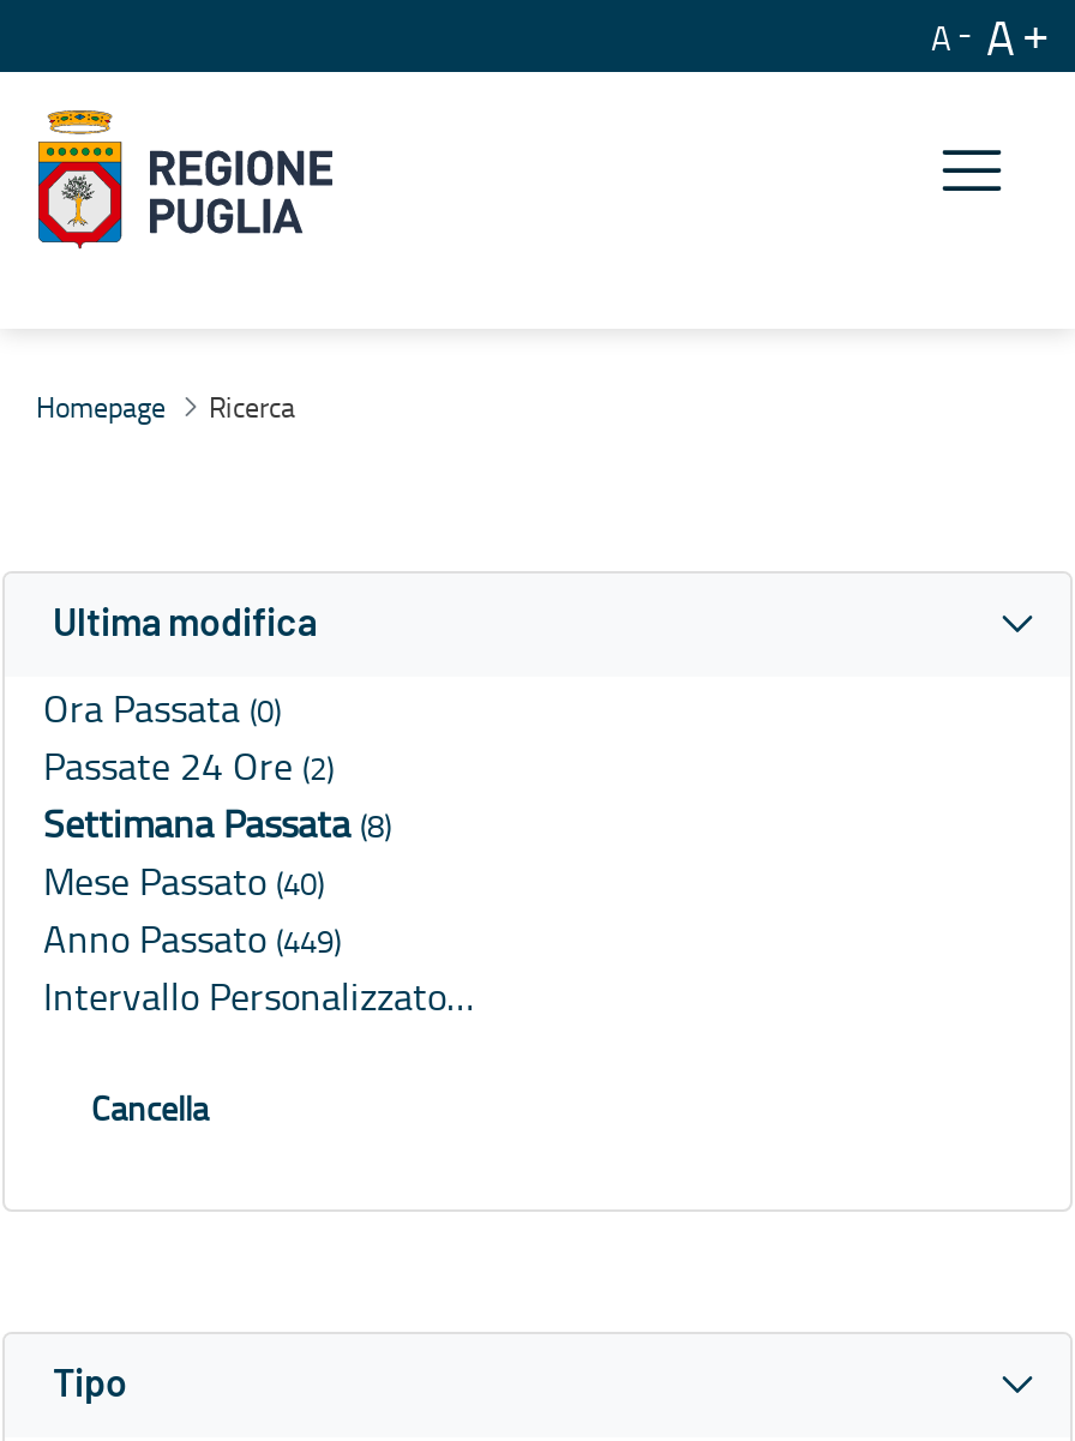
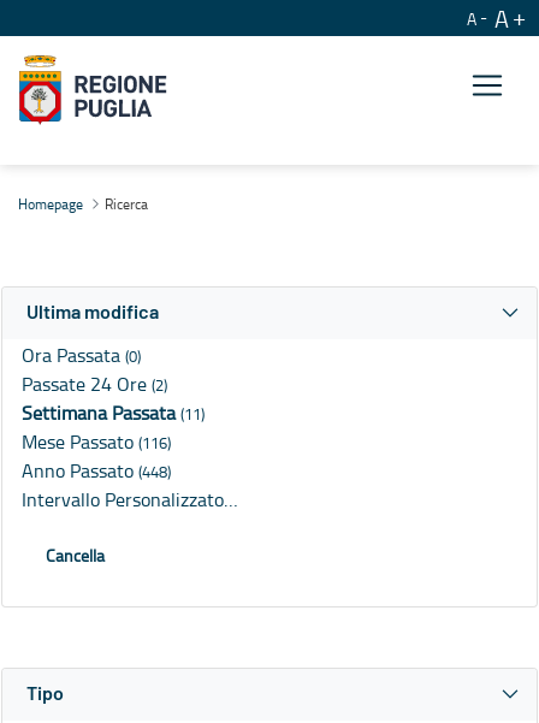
[43,797,391,850] Settimana Passata (8) -> [22,400,205,426] Settimana Passata (11)
[43,855,324,908] Mese Passato (40) -> [22,429,171,455] Mese Passato (116)
[43,913,341,965] Anno Passato (449) -> [22,457,171,484] Anno Passato (448)

